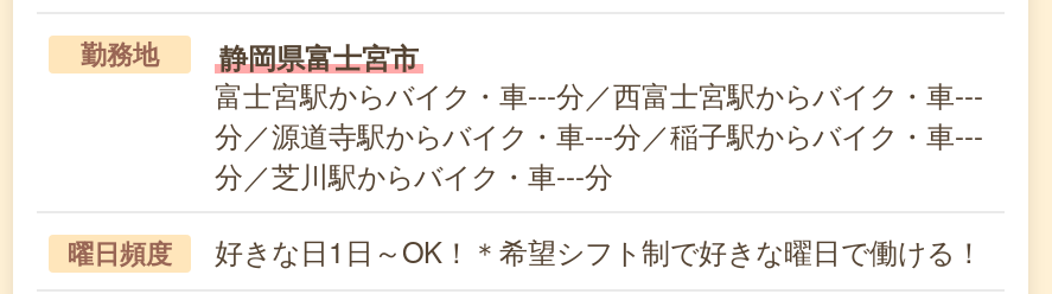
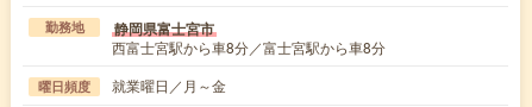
[215,72,983,193] 富士宮駅からバイク・車---分／西富士宮駅からバイク・車--- | 分／源道寺駅からバイク・車---分／稲子駅からバイク・車--- | 分／芝川駅からバイク・車---分 -> [112,36,386,56] 西富士宮駅から車8分／富士宮駅から車8分
[215,229,983,269] 好きな日1日～OK！＊希望シフト制で好きな曜日で働ける！ -> [112,74,226,95] 就業曜日／月～金

